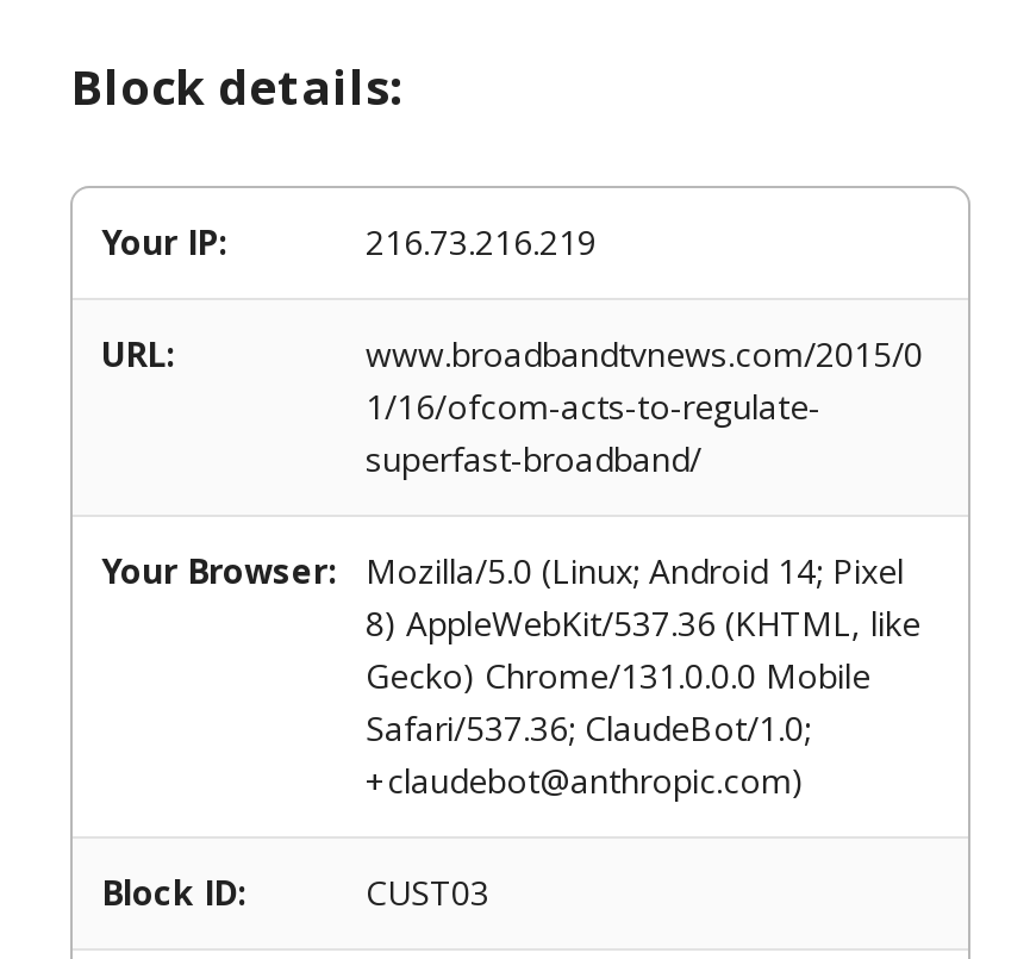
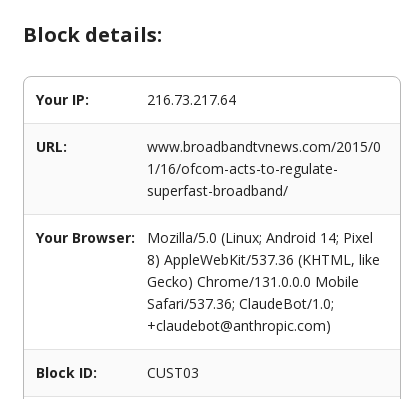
[366,219,597,264] 216.73.216.219 -> [147,90,236,109] 216.73.217.64

